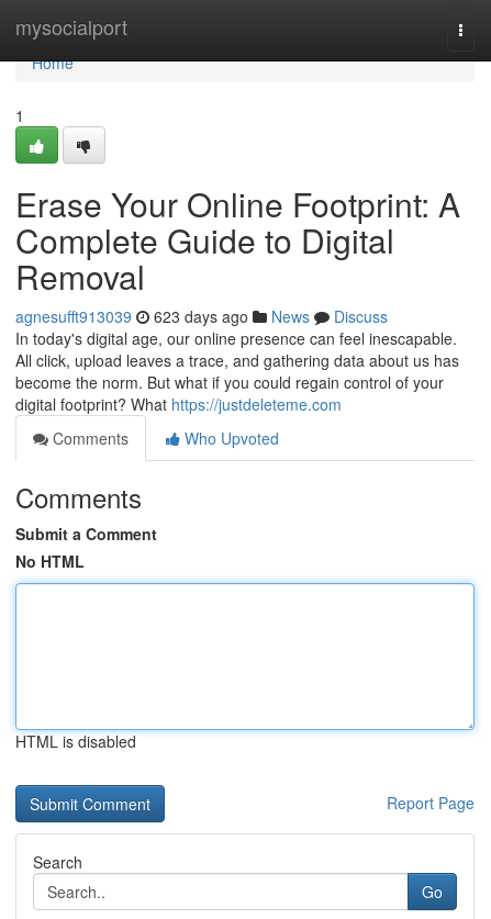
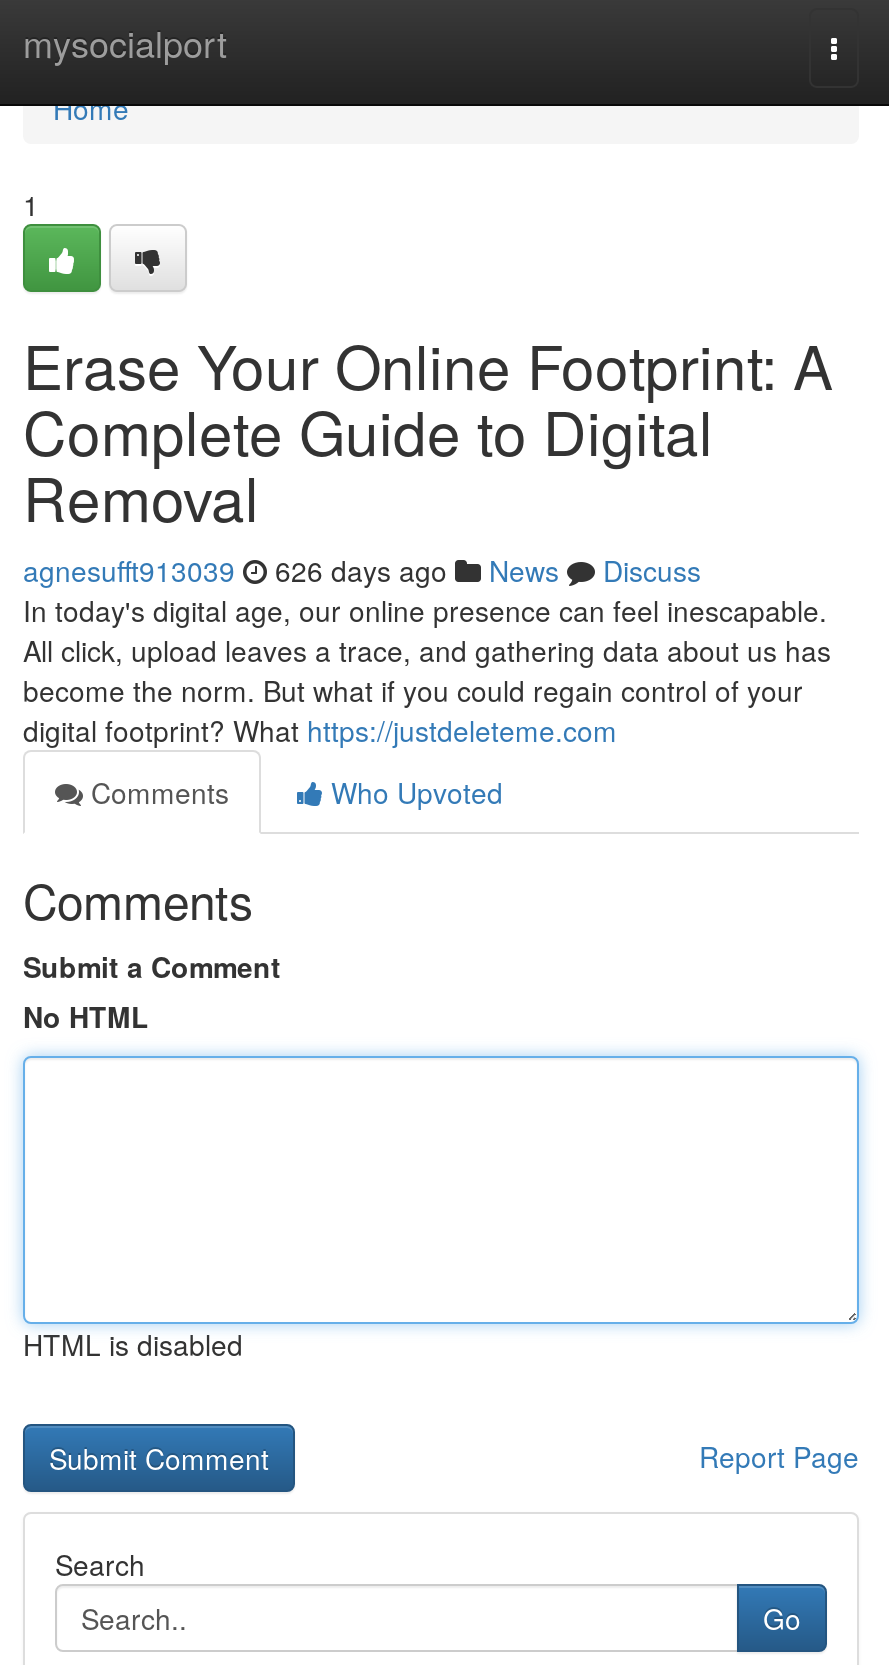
[15,305,388,327] agnesufft913039 623 days ago News Discuss -> [23,550,701,590] agnesufft913039 626 days ago News Discuss

